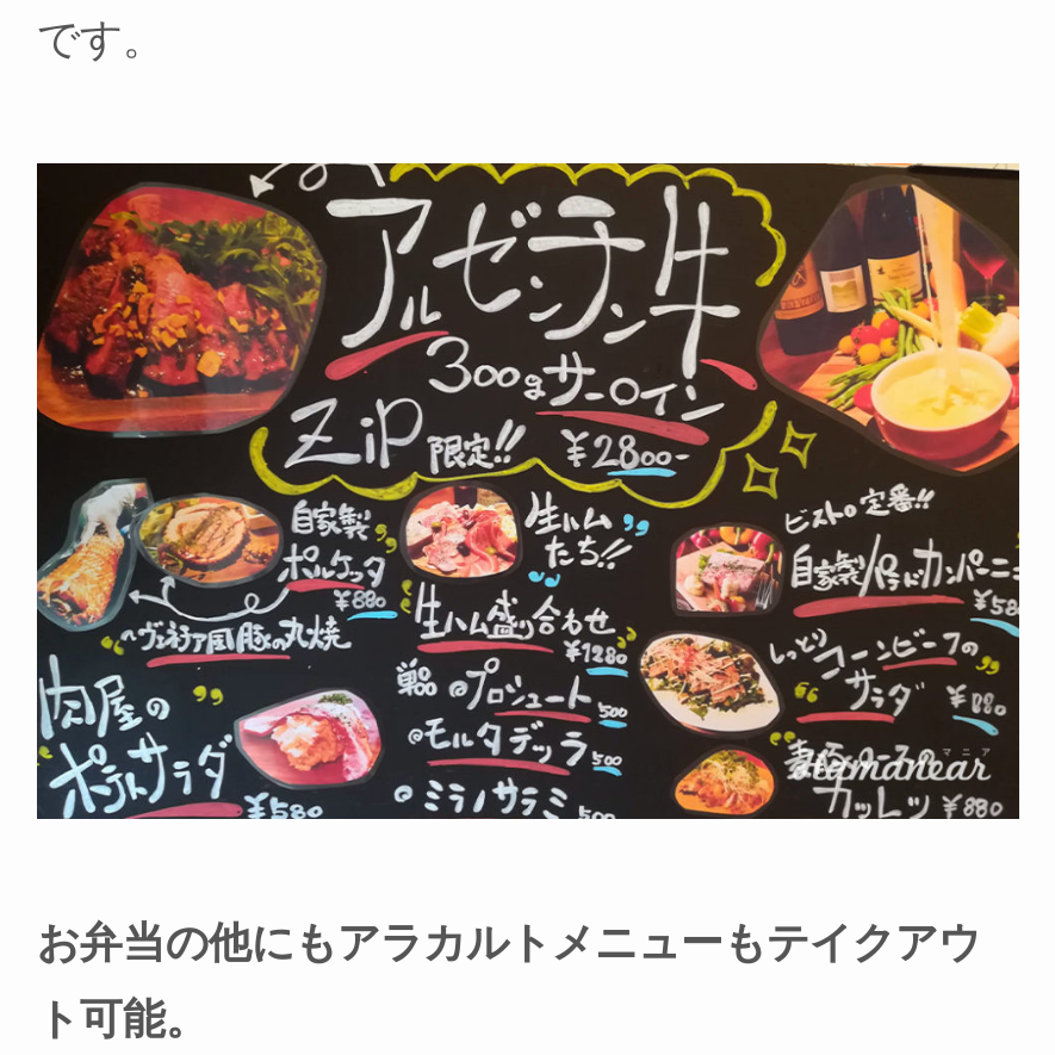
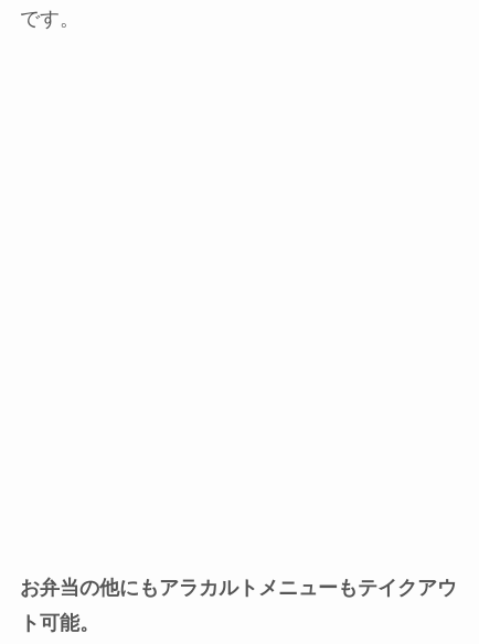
[35,160,1022,820] [image] -> none

